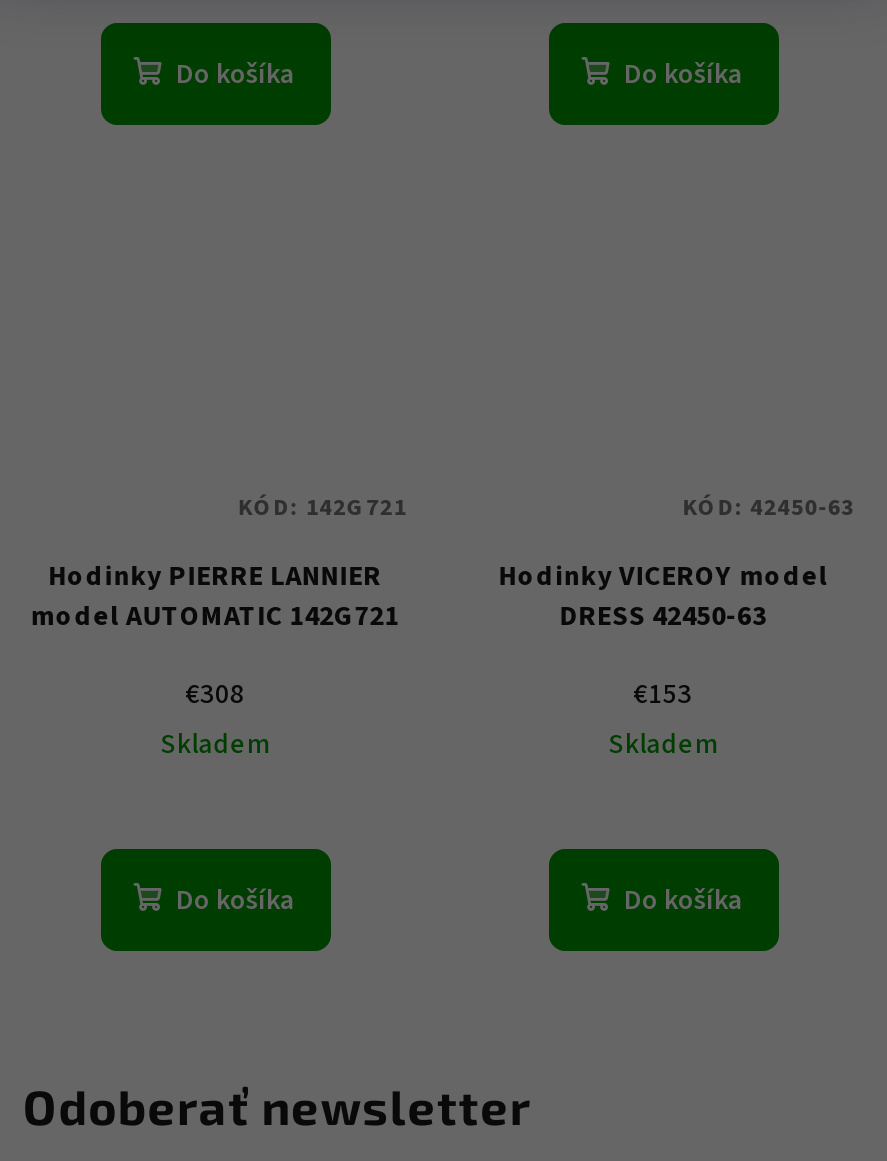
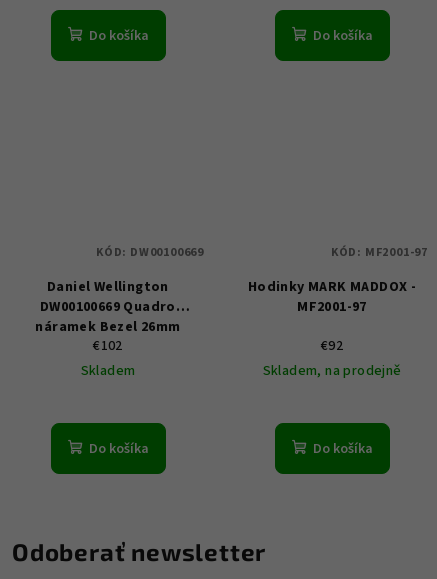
[238,491,407,525] KÓD: 142G721 -> [96,244,204,261] KÓD: DW00100669
[682,491,855,525] KÓD: 42450-63 -> [331,244,428,261] KÓD: MF2001-97
[31,557,399,715] Hodinky PIERRE LANNIER | model AUTOMATIC 142G721 | €308 -> [35,277,181,356] Daniel Wellington | DW00100669 Quadro | náramek Bezel 26mm | €102
[499,557,827,637] Hodinky VICEROY model | DRESS 42450-63 -> [248,277,416,317] Hodinky MARK MADDOX - | MF2001-97
[608,675,718,765] €153 | Skladem -> [262,336,401,381] €92 | Skladem, na prodejně

